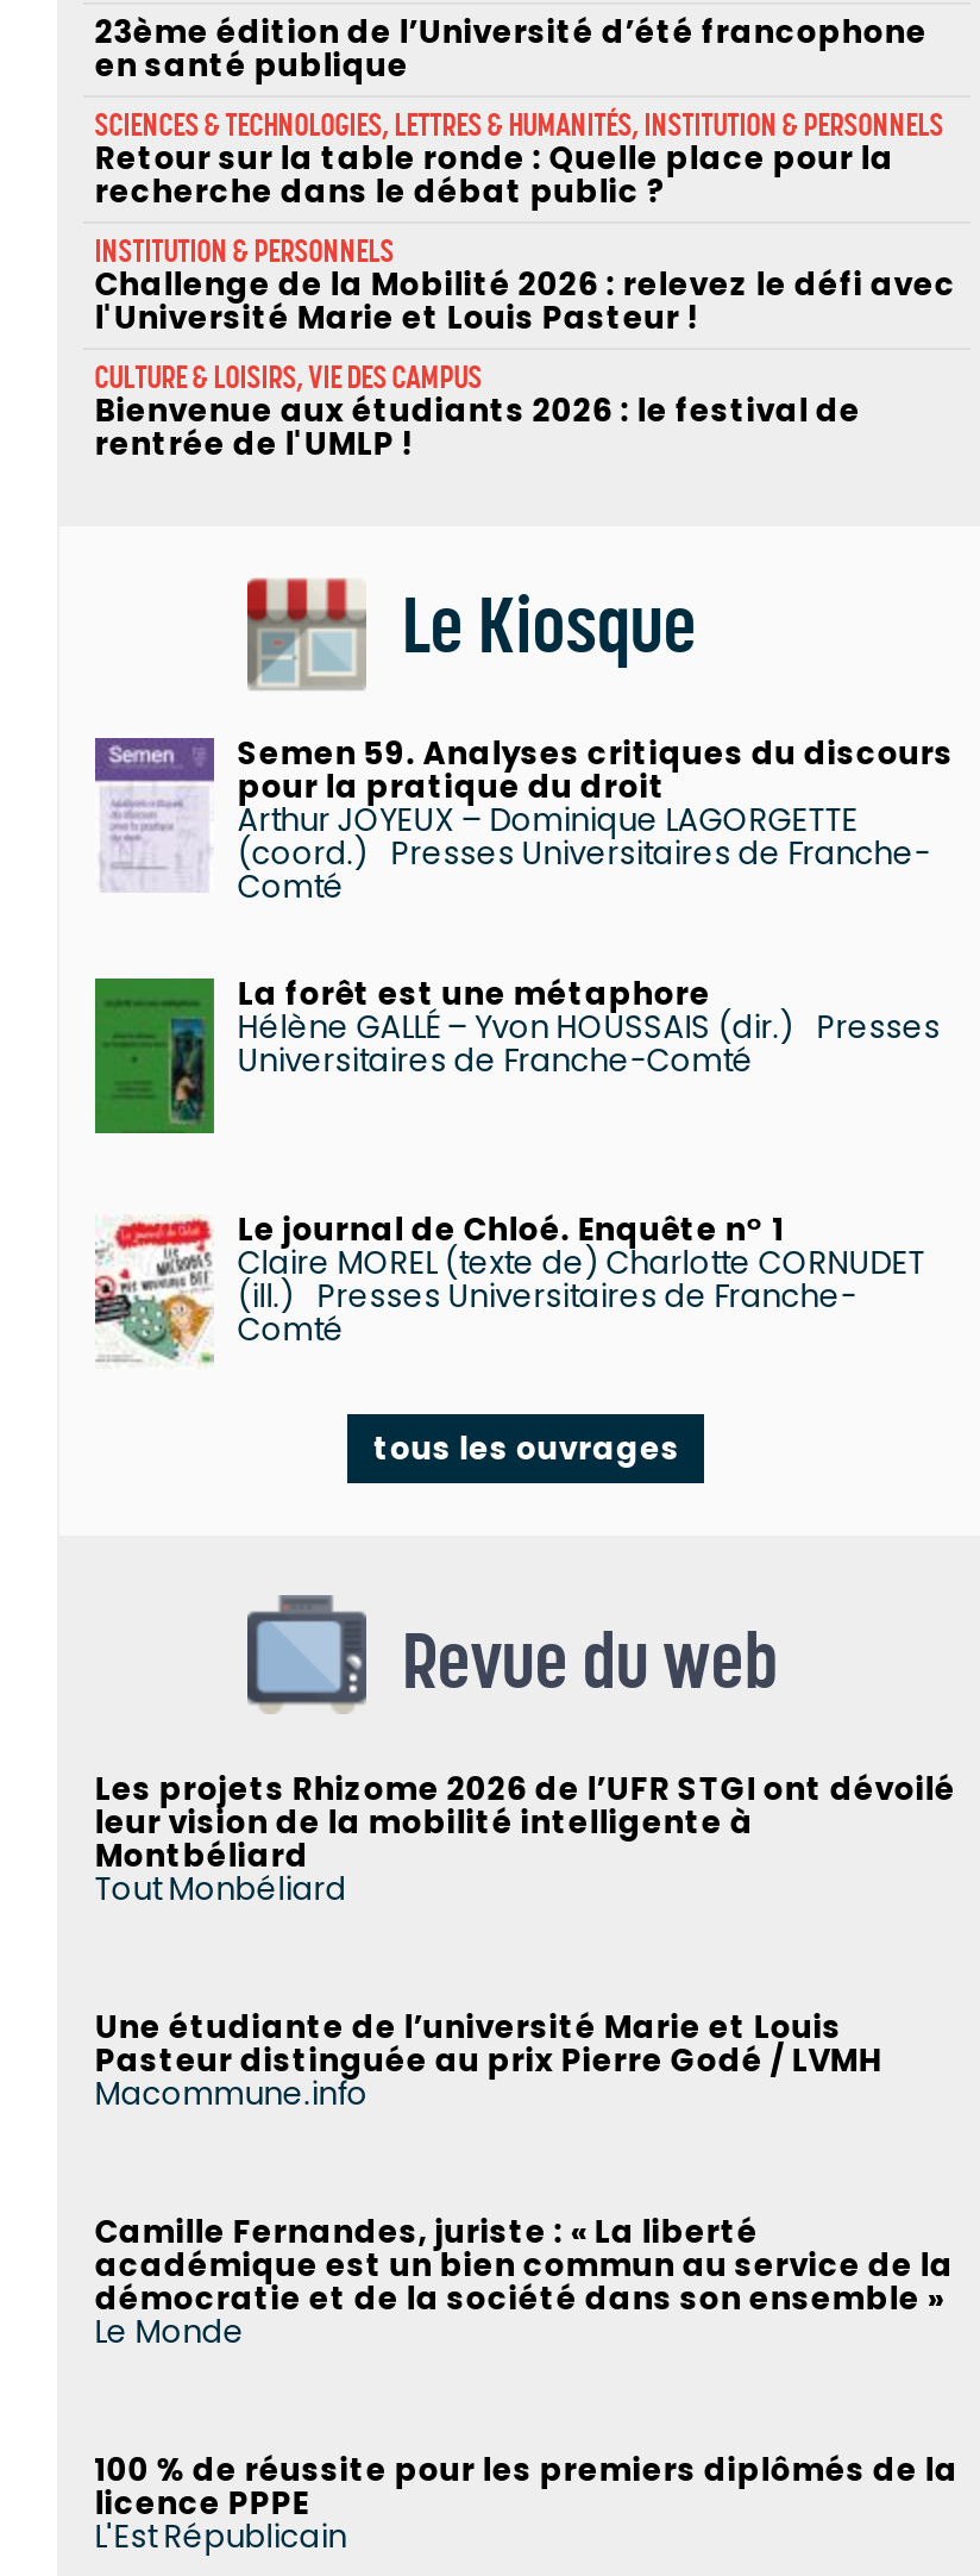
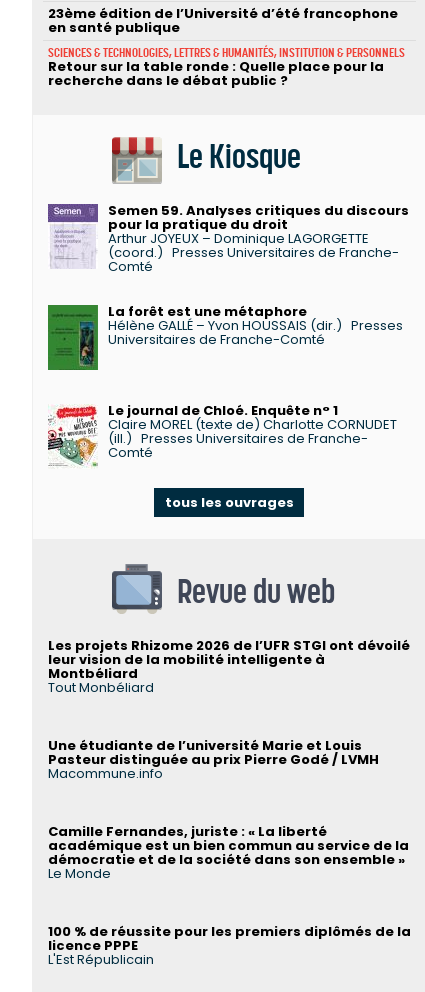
[95,233,956,466] INSTITUTION & PERSONNELS | Challenge de la Mobilité 2026 : relevez le défi avec | l'Université Marie et Louis Pasteur ! | CULTURE & LOISIRS, VIE DES CAMPUS | Bienvenue aux étudiants 2026 : le festival de | rentrée de l'UMLP ! -> none

